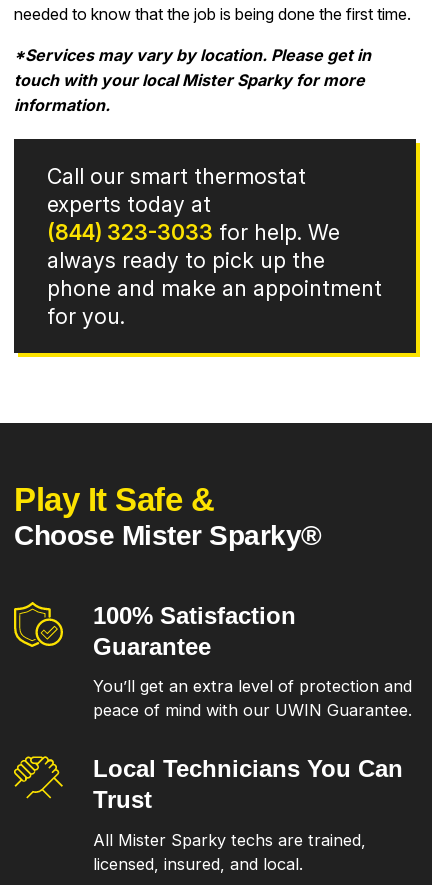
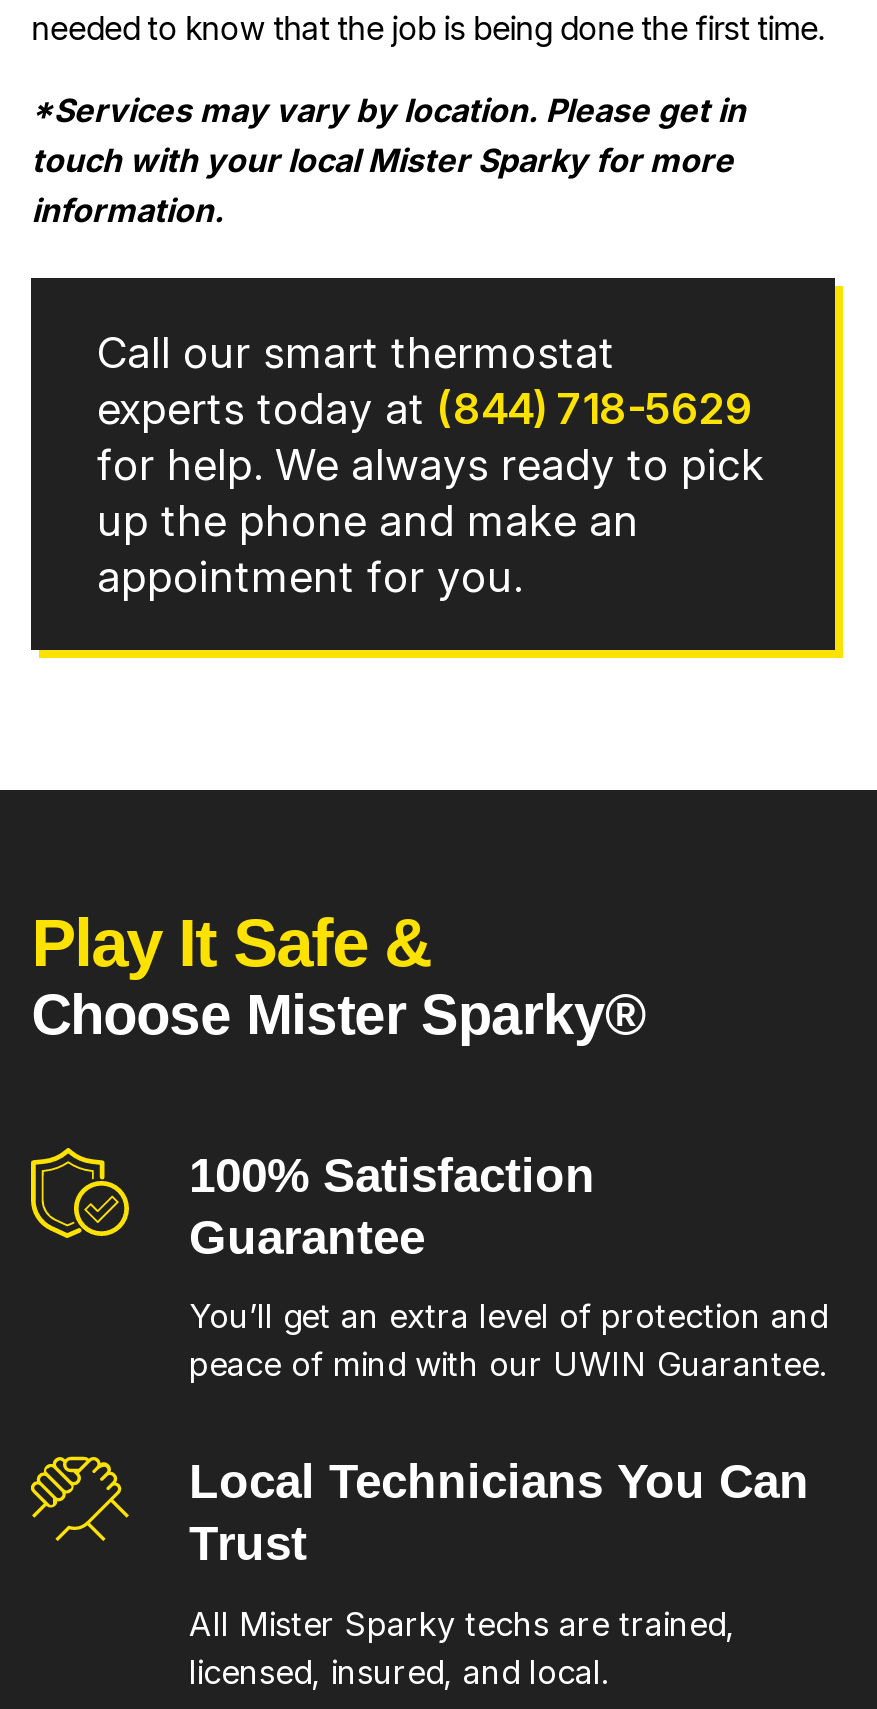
[47,191,382,329] experts today at | (844) 323-3033 for help. We | always ready to pick up the | phone and make an appointment | for you. -> [97,382,765,602] experts today at (844) 718-5629 | for help. We always ready to pick | up the phone and make an | appointment for you.

